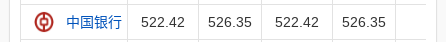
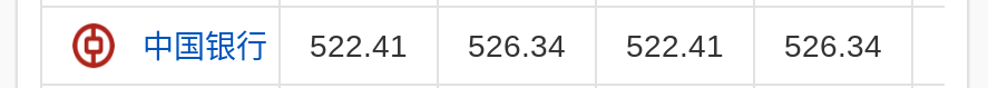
[141,14,185,30] 522.42 -> [310,28,408,63] 522.41
[208,14,252,30] 526.35 -> [468,28,566,63] 526.34
[275,14,319,30] 522.42 -> [626,28,724,63] 522.41
[342,14,386,30] 526.35 -> [784,28,882,63] 526.34

